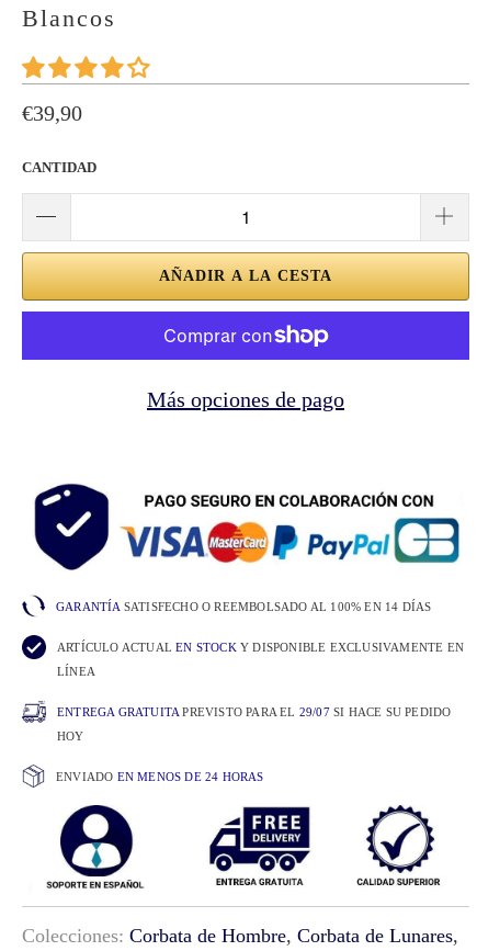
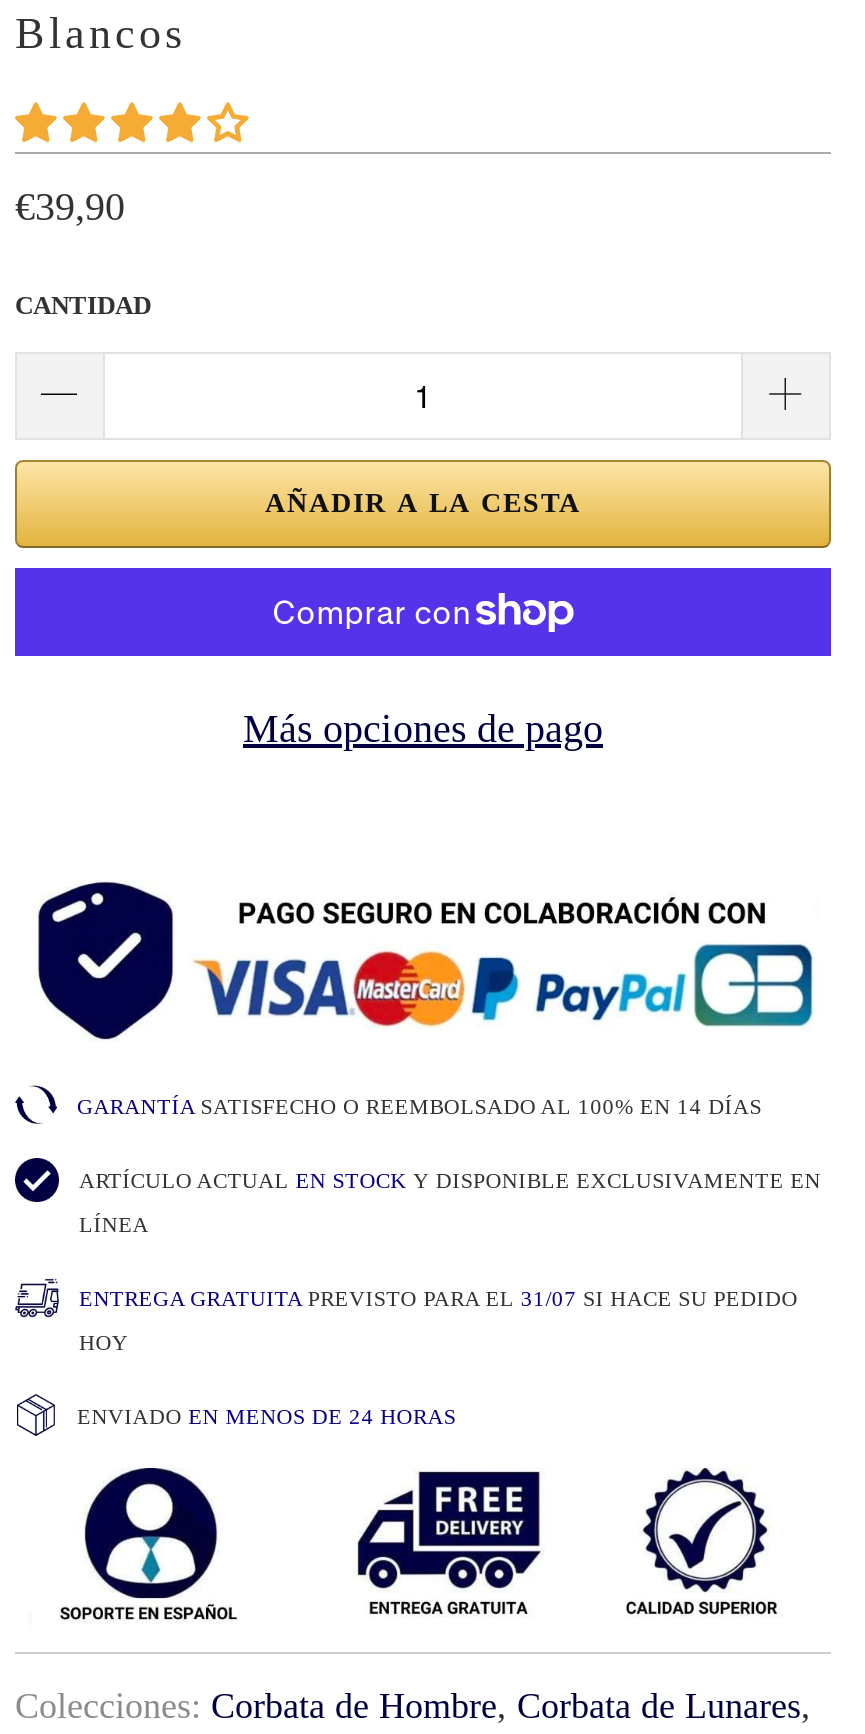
[57,705,451,718] ENTREGA GRATUITA PREVISTO PARA EL 29/07 SI HACE SU PEDIDO -> [79,1285,798,1309] ENTREGA GRATUITA PREVISTO PARA EL 31/07 SI HACE SU PEDIDO

